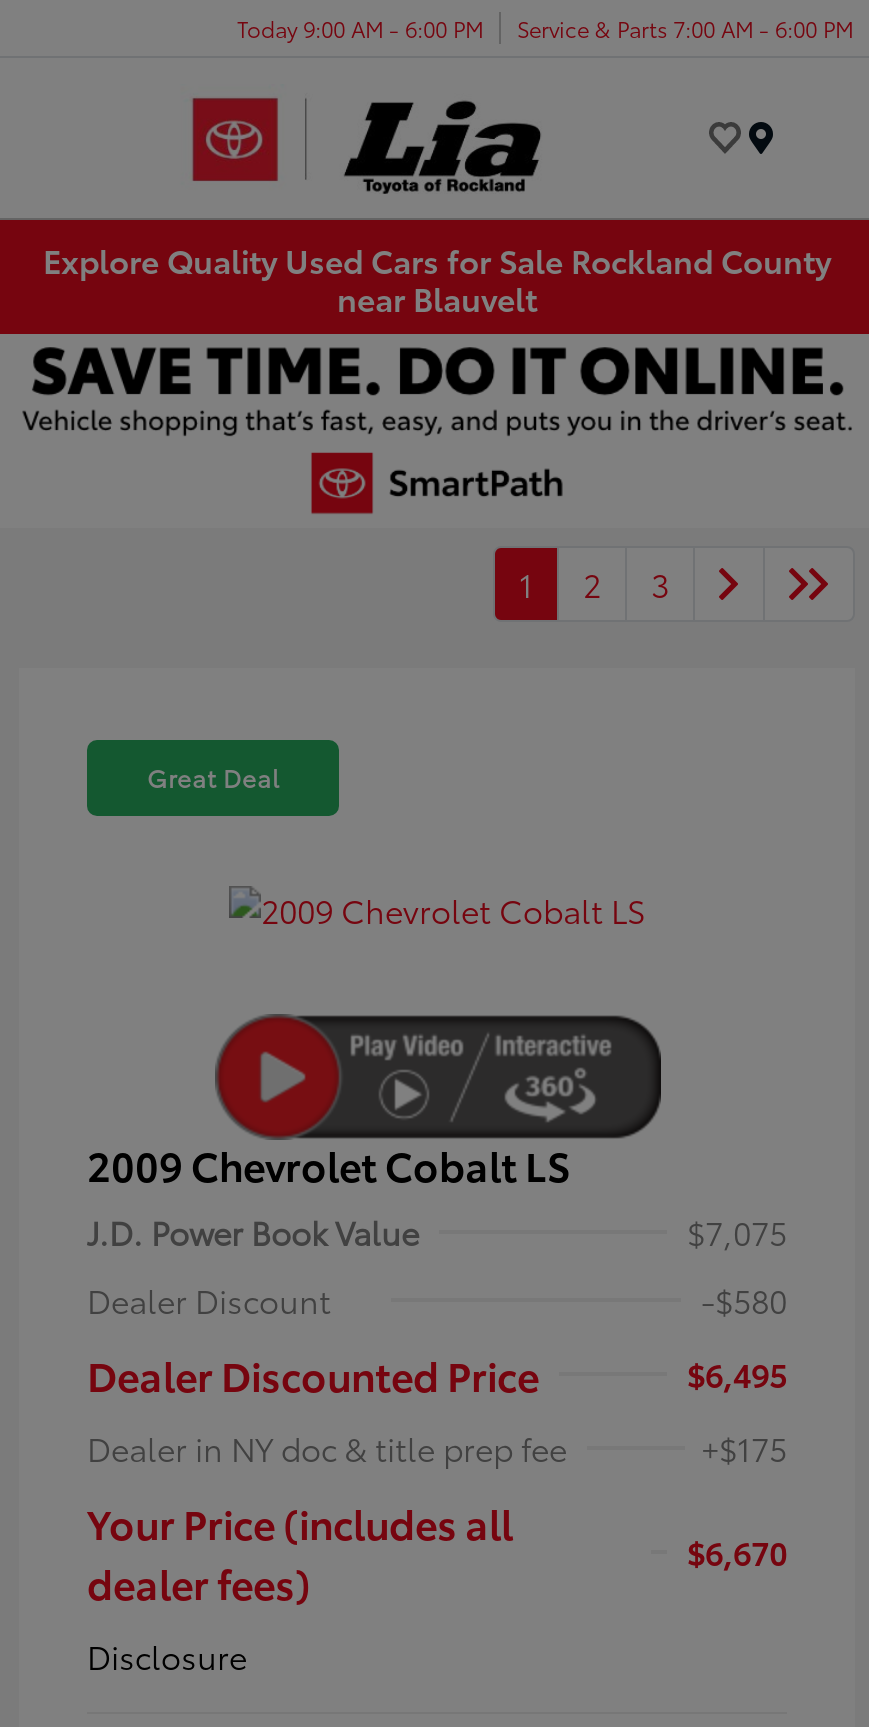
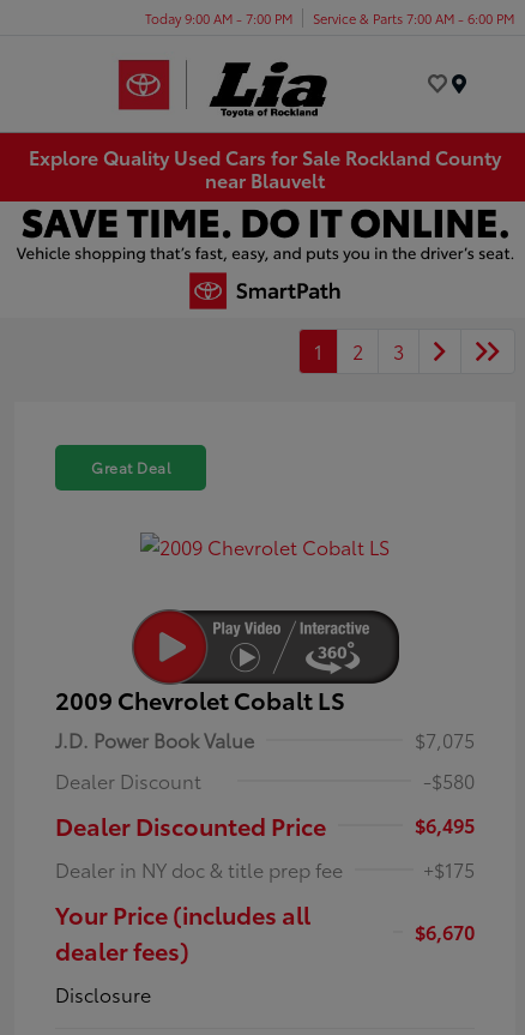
[237,11,853,43] Today 9:00 AM - 6:00 PM Service & Parts 7:00 AM - 6:00 PM -> [145,8,514,27] Today 9:00 AM - 7:00 PM Service & Parts 7:00 AM - 6:00 PM

